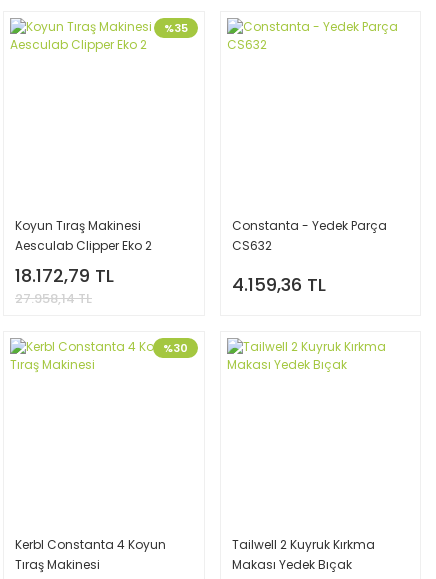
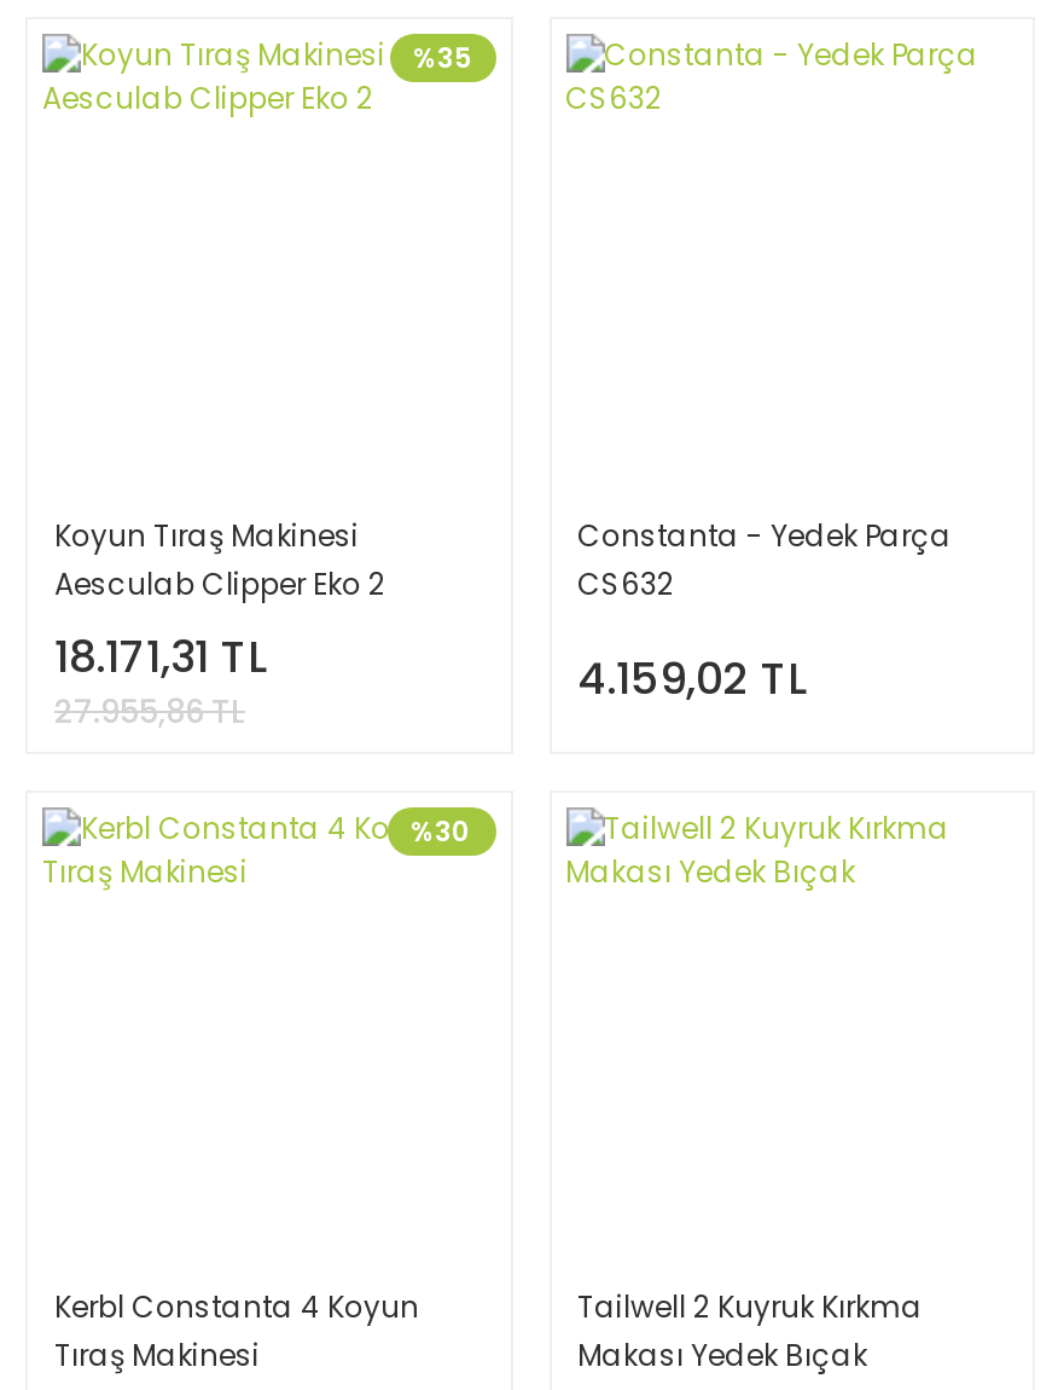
[15,262,114,287] 18.172,79 TL -> [54,625,267,685] 18.171,31 TL
[231,272,325,297] 4.159,36 TL -> [577,648,807,708] 4.159,02 TL
[15,288,92,307] 27.958,14 TL -> [54,688,245,734] 27.955,86 TL

